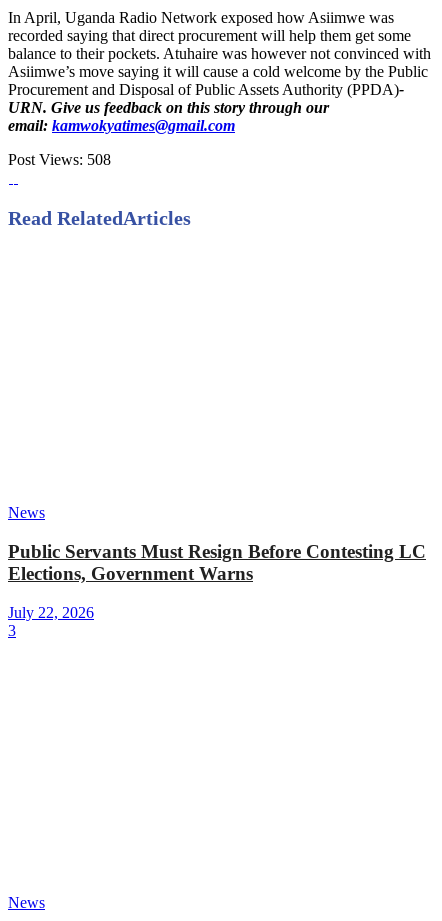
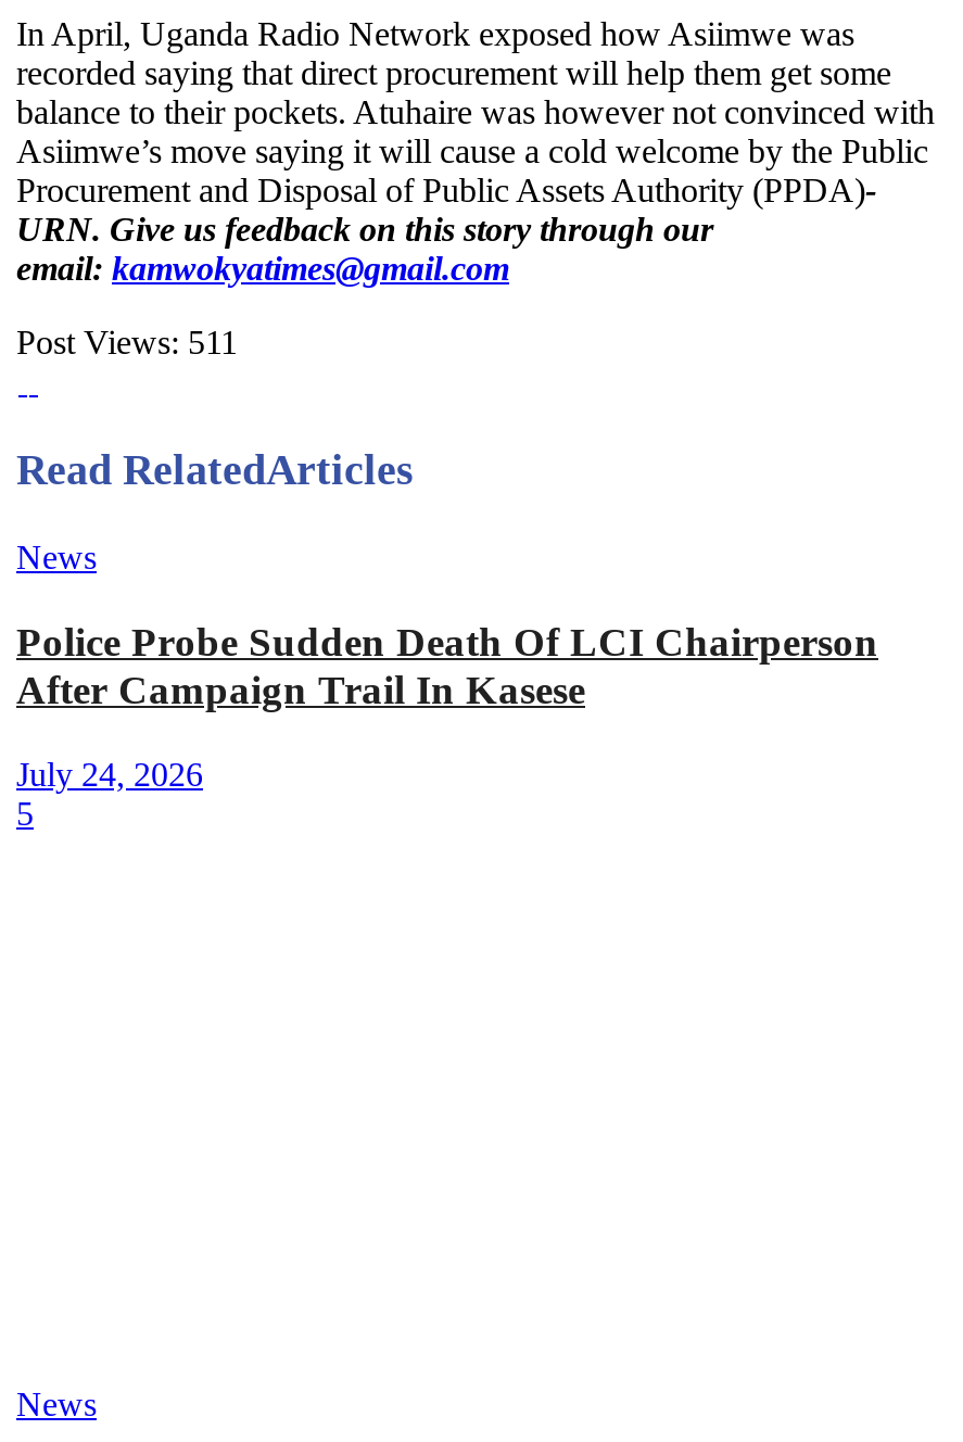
[8,151,111,168] Post Views: 508 -> [16,324,238,361] Post Views: 511
[8,541,426,584] Public Servants Must Resign Before Contesting LC | Elections, Government Warns -> [16,618,878,712] Police Probe Sudden Death Of LCI Chairperson | After Campaign Trail In Kasese
[8,603,94,638] July 22, 2026 | 3 -> [16,755,203,831] July 24, 2026 | 5

